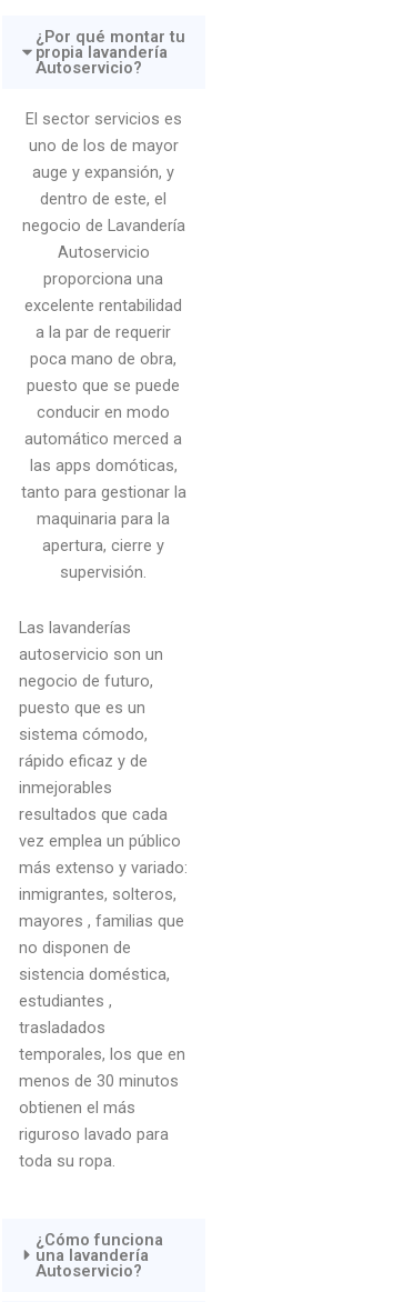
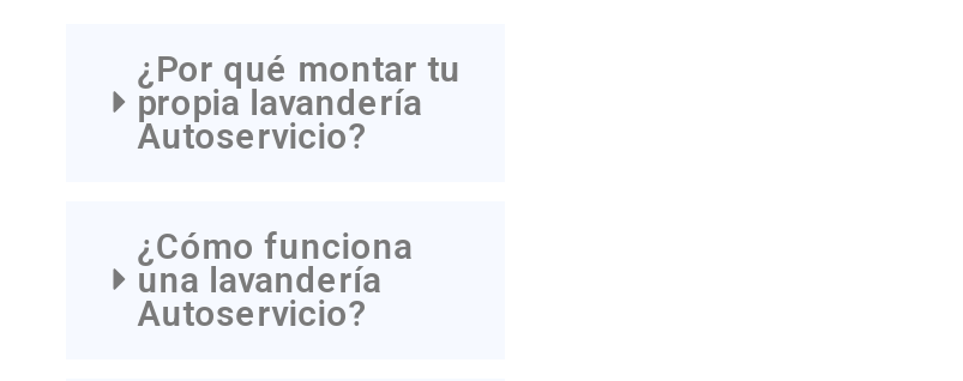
[19,109,188,1171] El sector servicios es | uno de los de mayor | auge y expansión, y | dentro de este, el | negocio de Lavandería | Autoservicio | proporciona una | excelente rentabilidad | a la par de requerir | poca mano de obra, | puesto que se puede | conducir en modo | automático merced a | las apps domóticas, | tanto para gestionar la | maquinaria para la | apertura, cierre y | supervisión. | Las lavanderías | autoservicio son un | negocio de futuro, | puesto que es un | sistema cómodo, | rápido eficaz y de | inmejorables | resultados que cada | vez emplea un público | más extenso y variado: | inmigrantes, solteros, | mayores , familias que | no disponen de | sistencia doméstica, | estudiantes , | trasladados | temporales, los que en | menos de 30 minutos | obtienen el más | riguroso lavado para | toda su ropa. -> none

